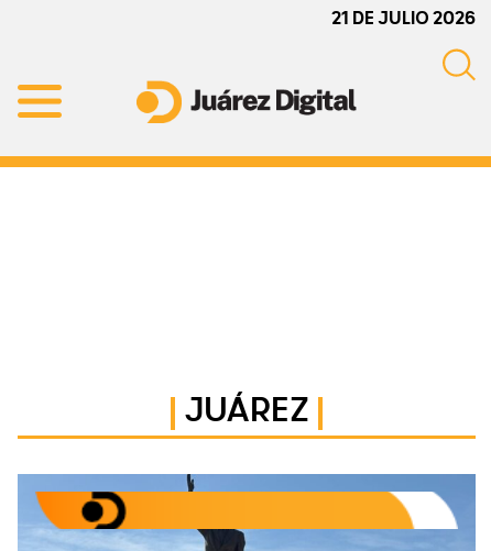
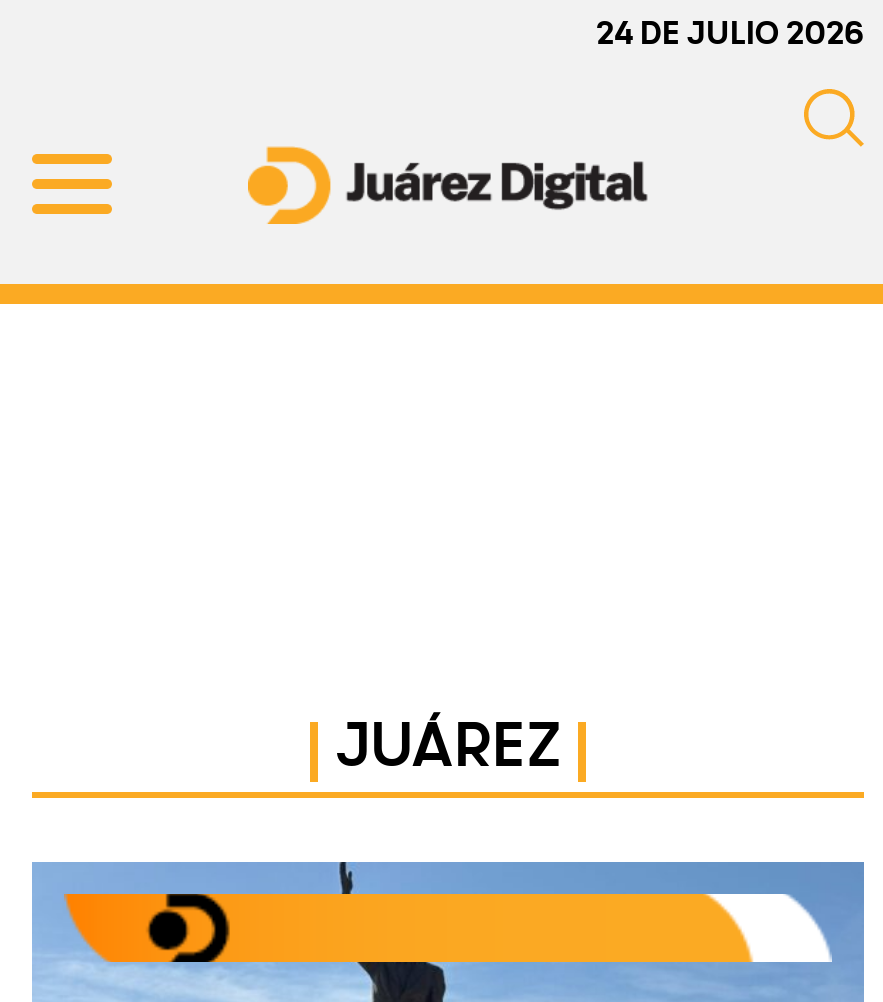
[331,11,476,28] 21 DE JULIO 2026 -> [596,20,864,52] 24 DE JULIO 2026

